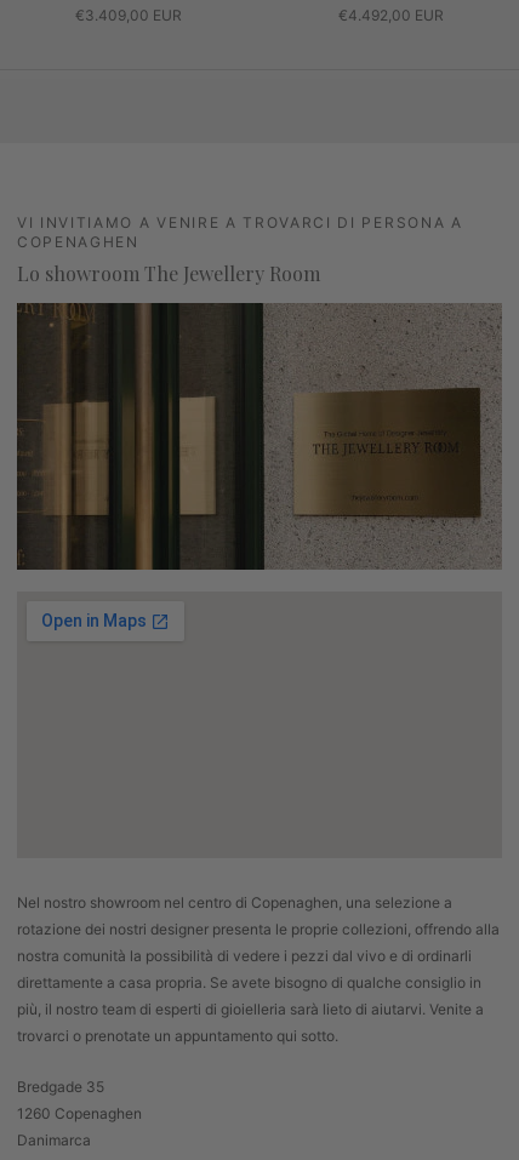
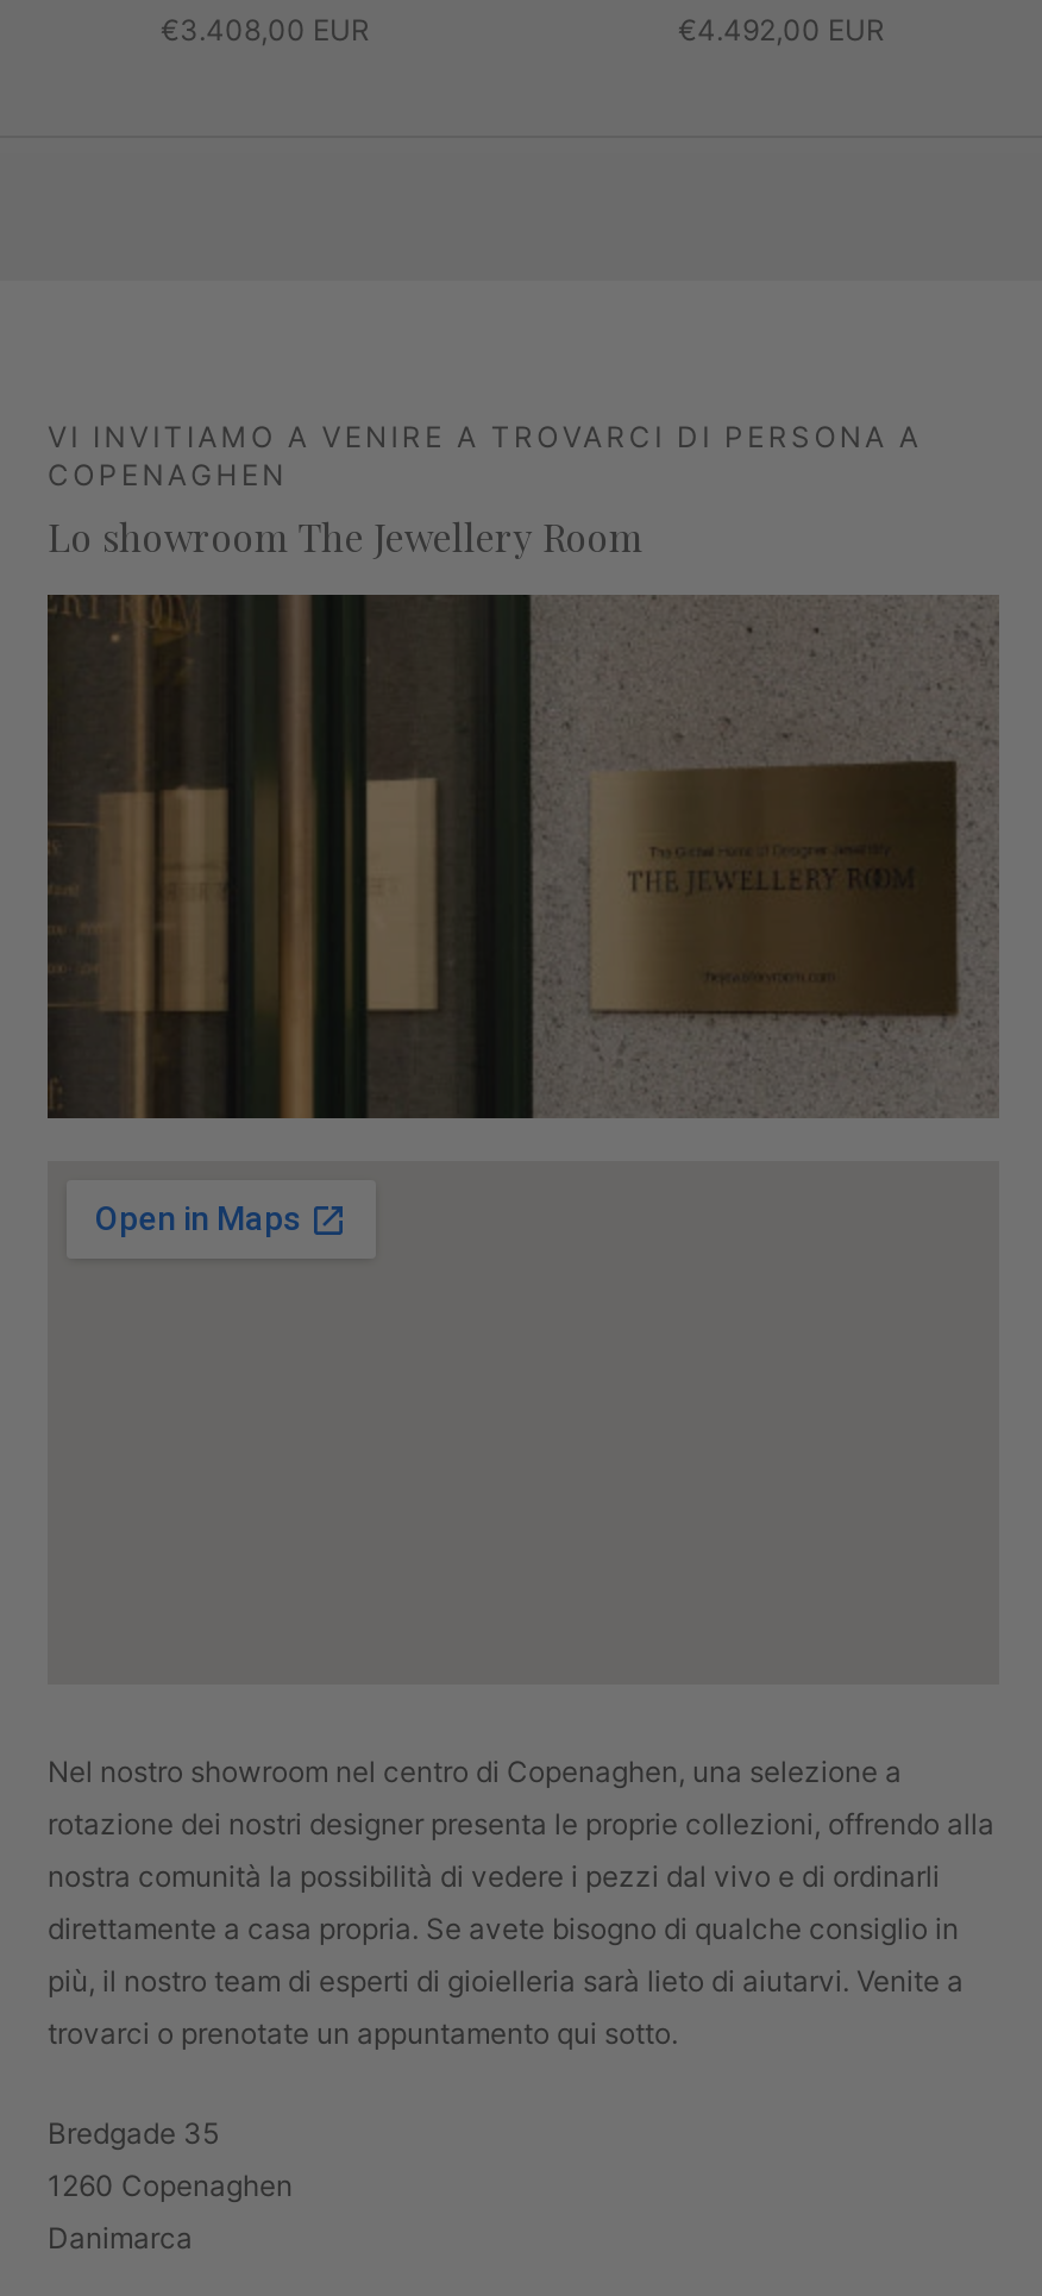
[75,6,181,24] €3.409,00 EUR -> [161,12,370,48] €3.408,00 EUR

